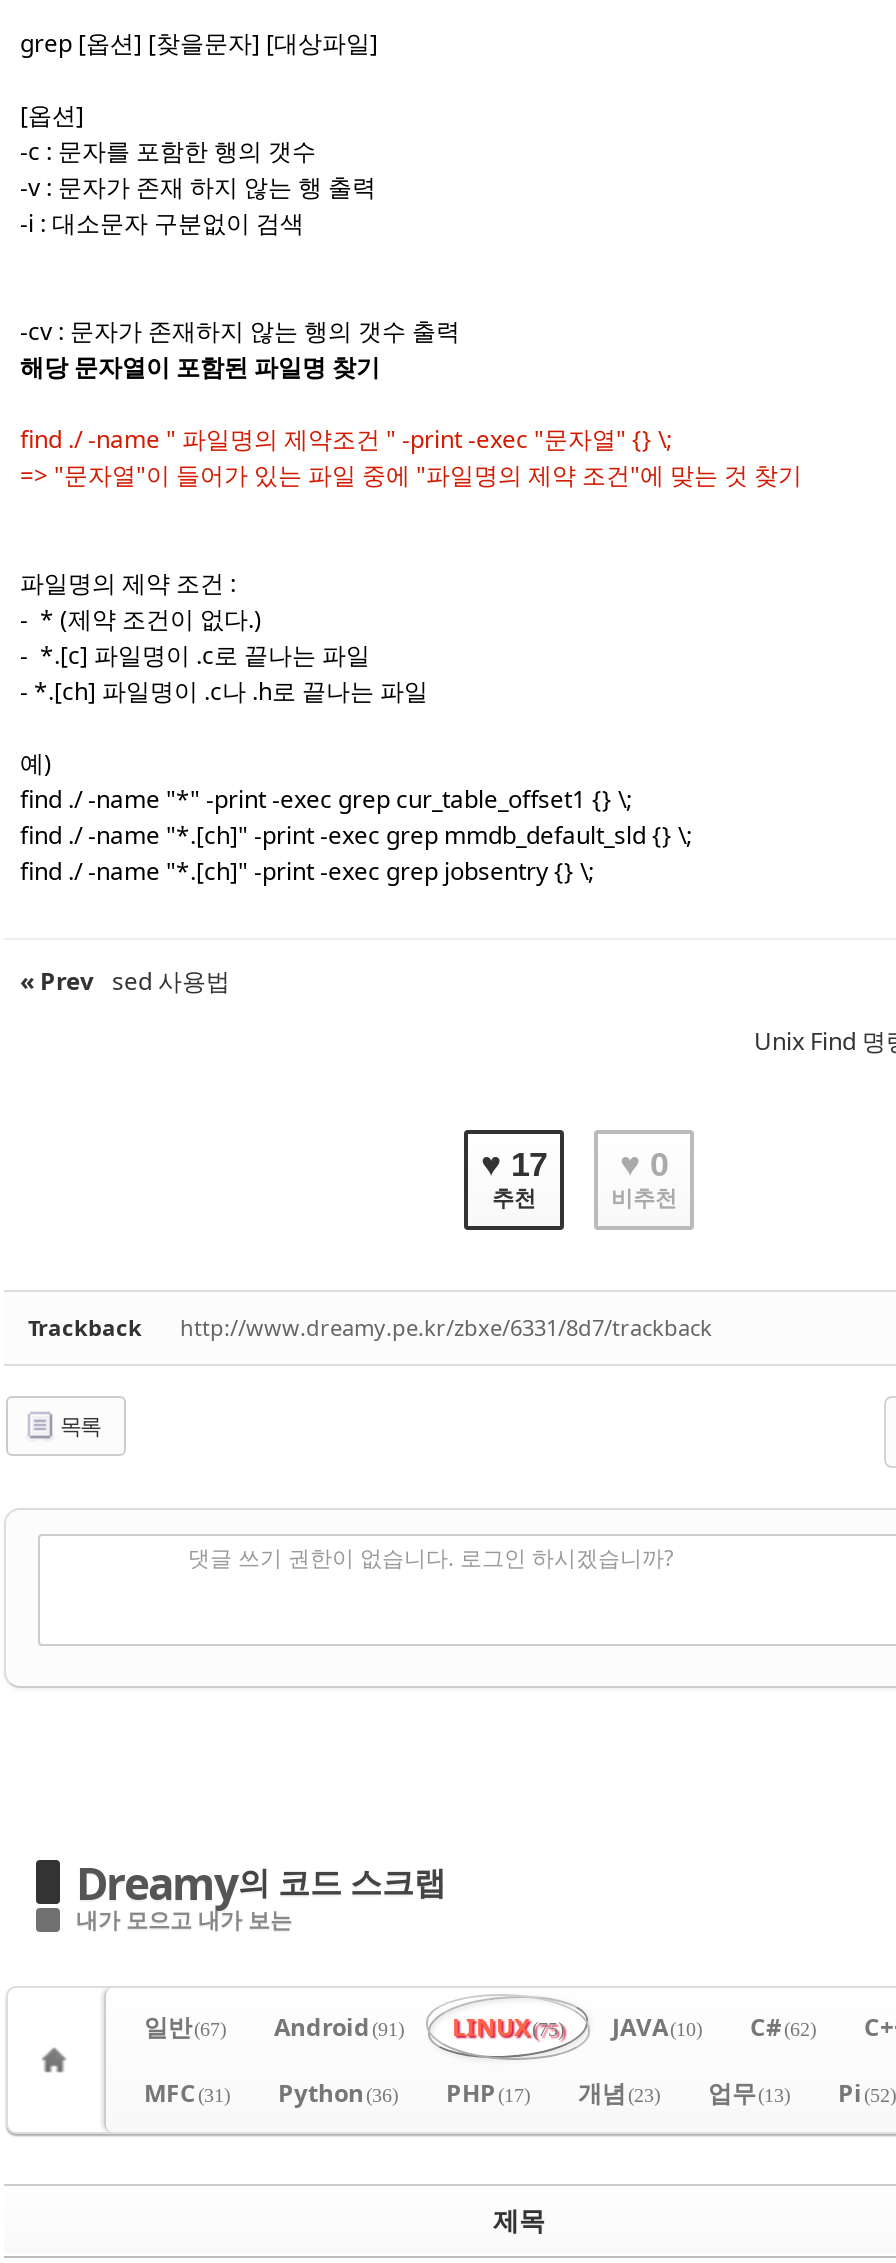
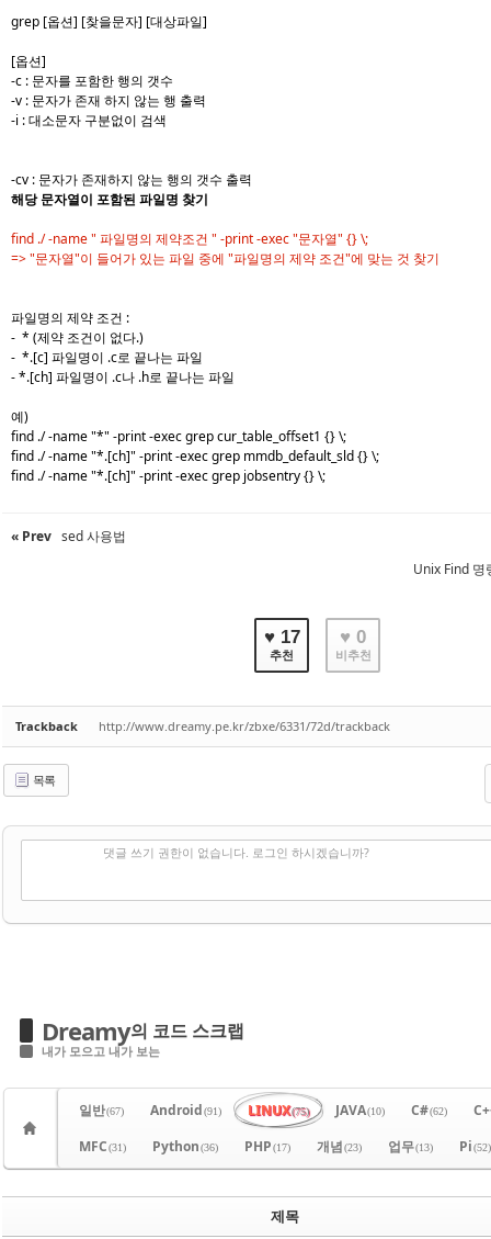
[180,1312,712,1342] http://www.dreamy.pe.kr/zbxe/6331/8d7/trackback -> [99,718,390,734] http://www.dreamy.pe.kr/zbxe/6331/72d/trackback

